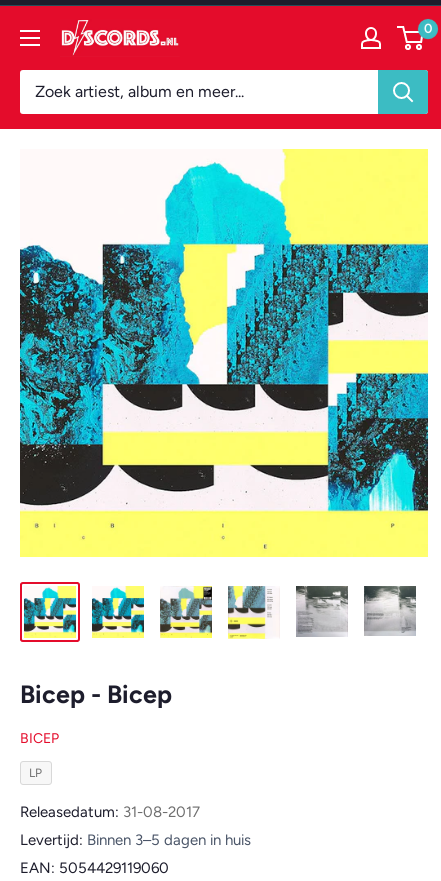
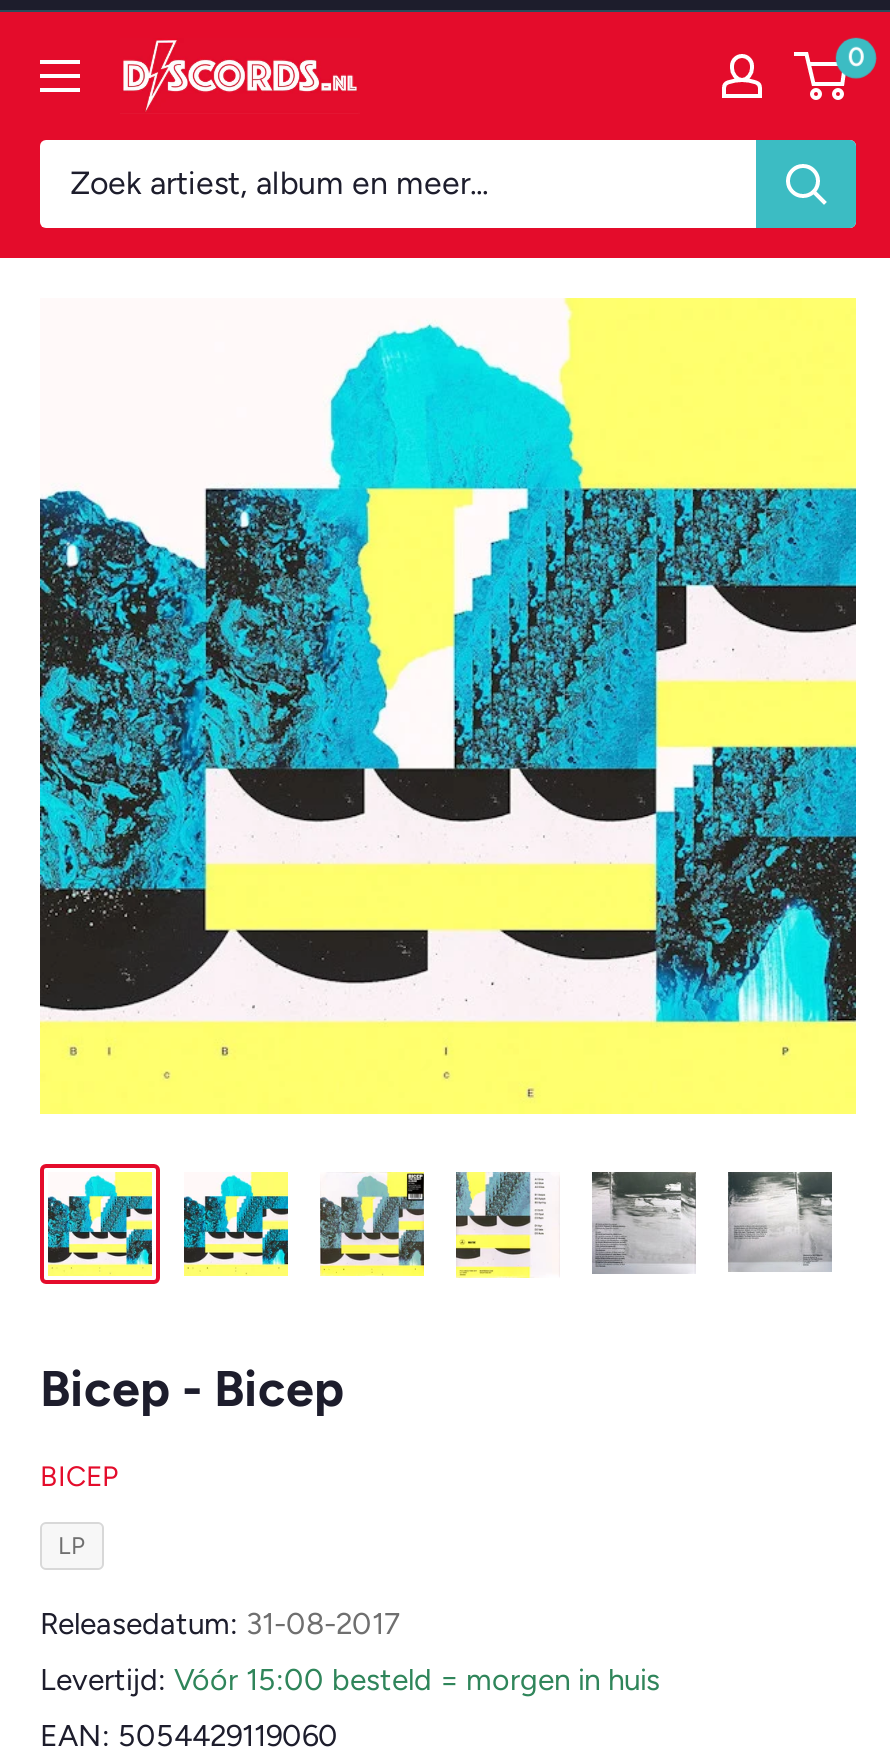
[20,831,251,849] Levertijd: Binnen 3–5 dagen in huis -> [40,1662,660,1698] Levertijd: Vóór 15:00 besteld = morgen in huis

